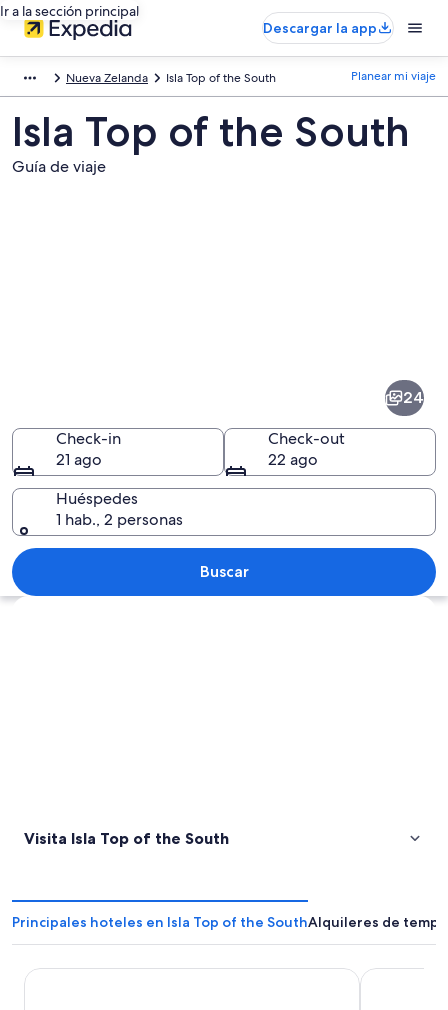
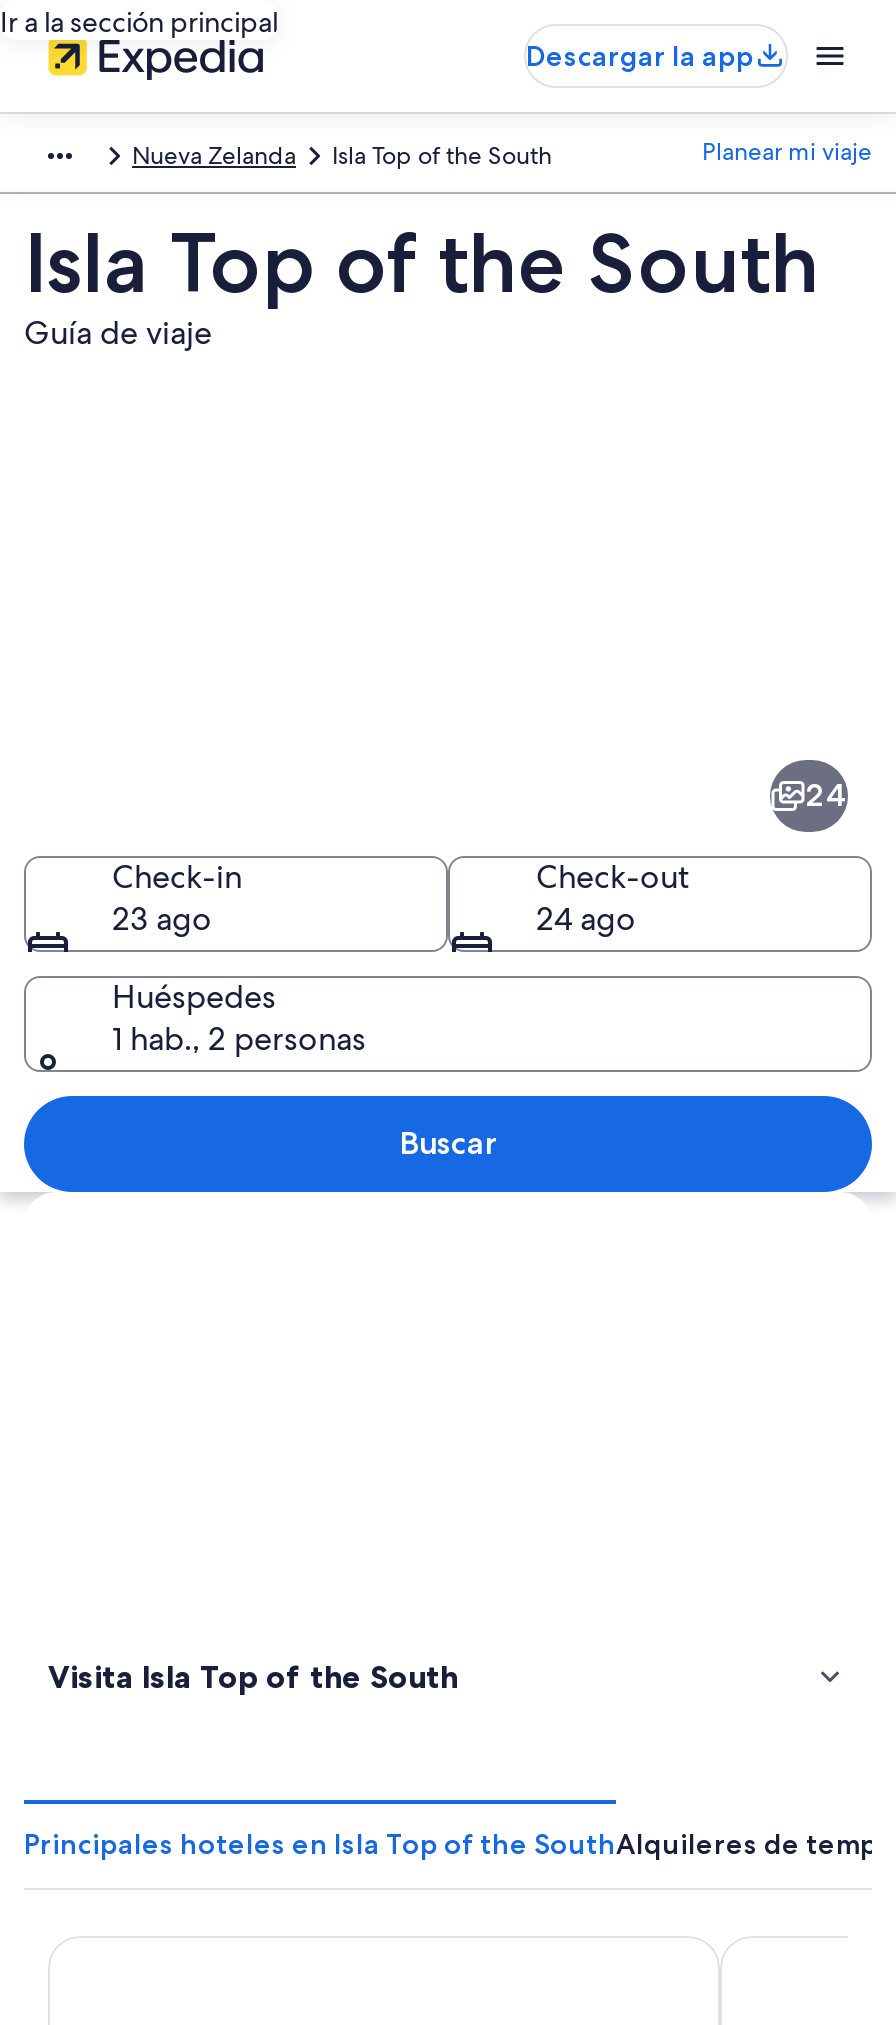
[56,448,102,469] 21 ago -> [112,897,212,939] 23 ago
[268,448,318,469] 22 ago -> [536,897,636,939] 24 ago

